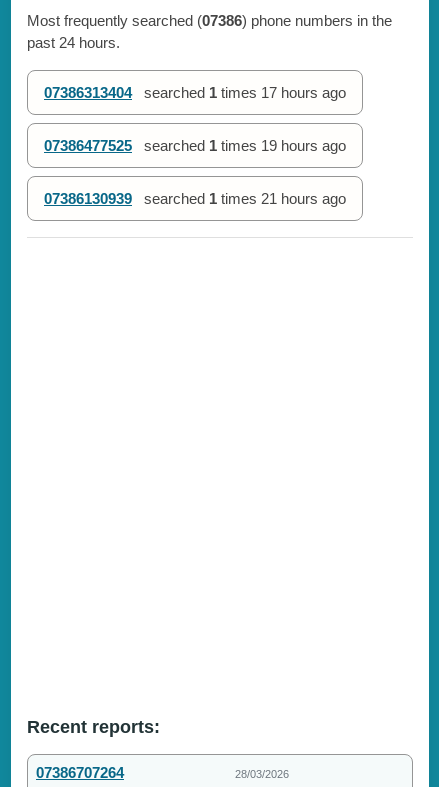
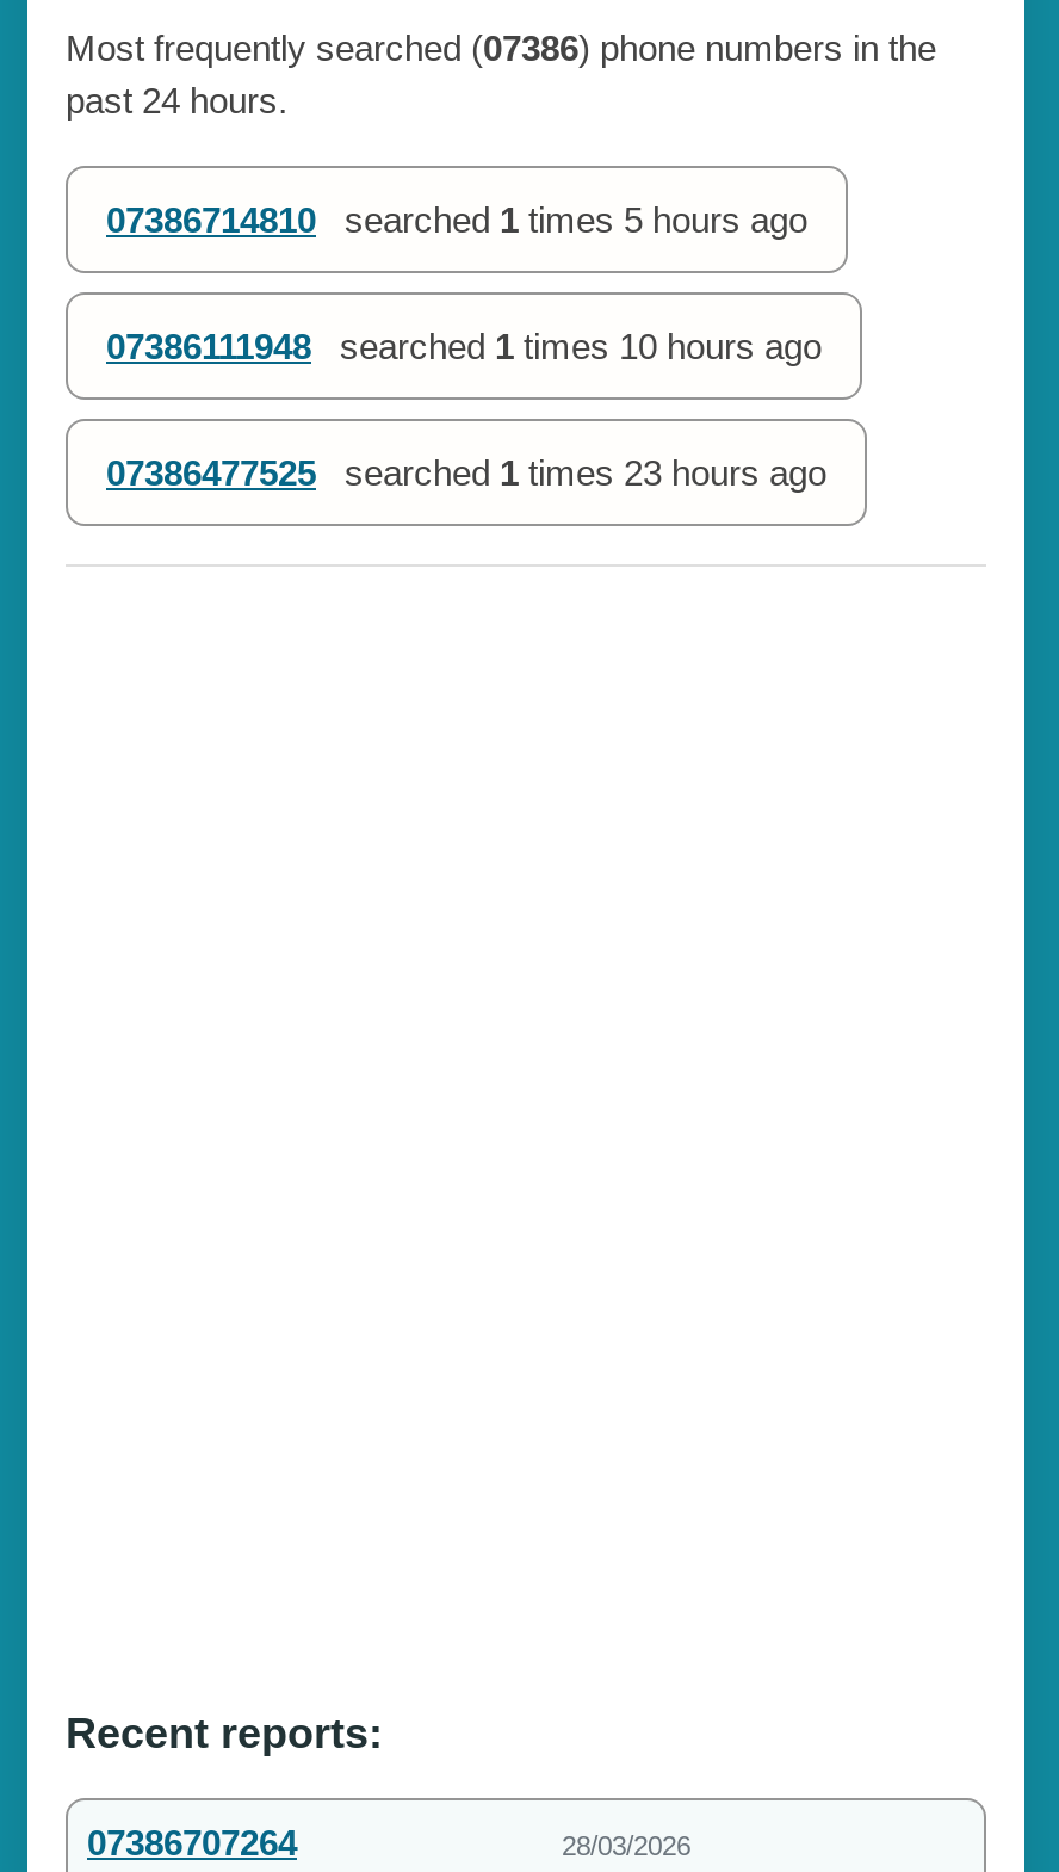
[44,83,346,100] 07386313404 searched 1 times 17 hours ago -> [106,198,807,239] 07386714810 searched 1 times 5 hours ago
[44,136,346,153] 07386477525 searched 1 times 19 hours ago -> [106,325,822,365] 07386111948 searched 1 times 10 hours ago
[44,189,346,206] 07386130939 searched 1 times 21 hours ago -> [106,451,826,492] 07386477525 searched 1 times 23 hours ago

